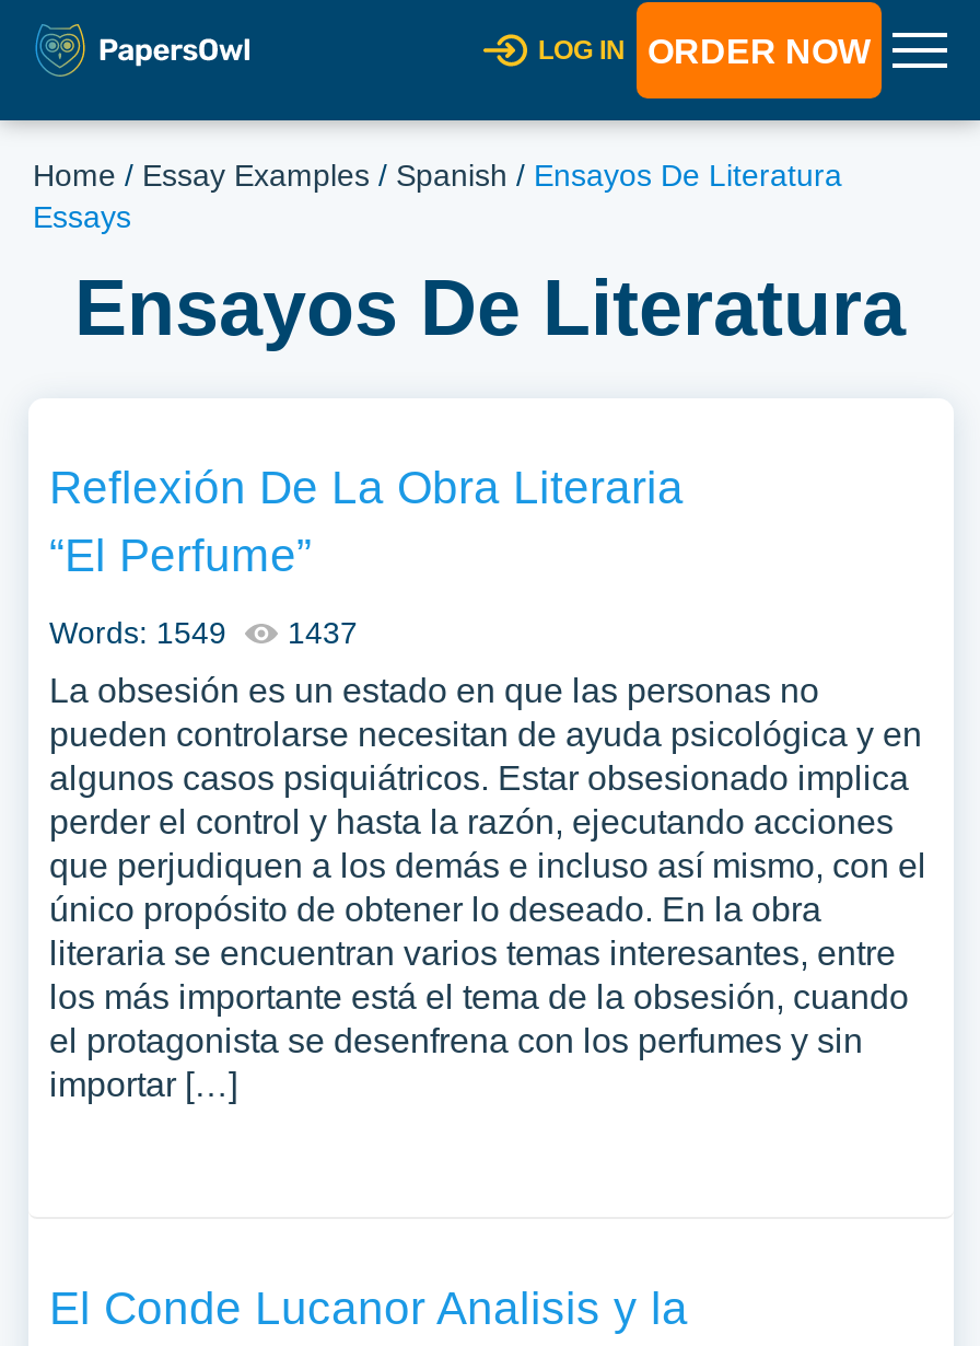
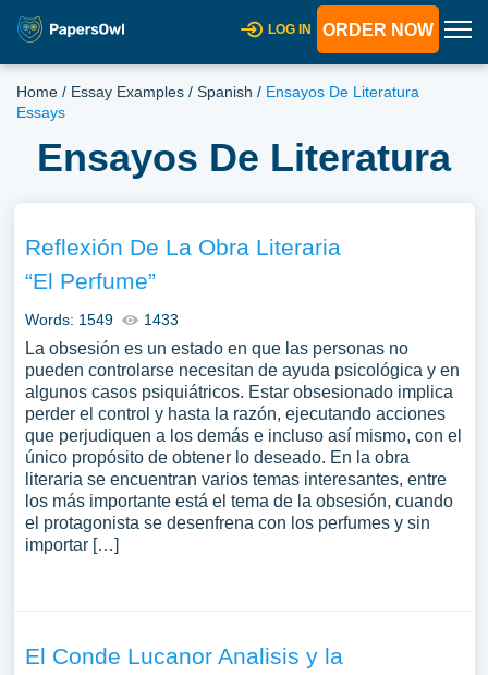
[49,615,358,650] Words: 1549 1437 -> [25,311,178,328] Words: 1549 1433

